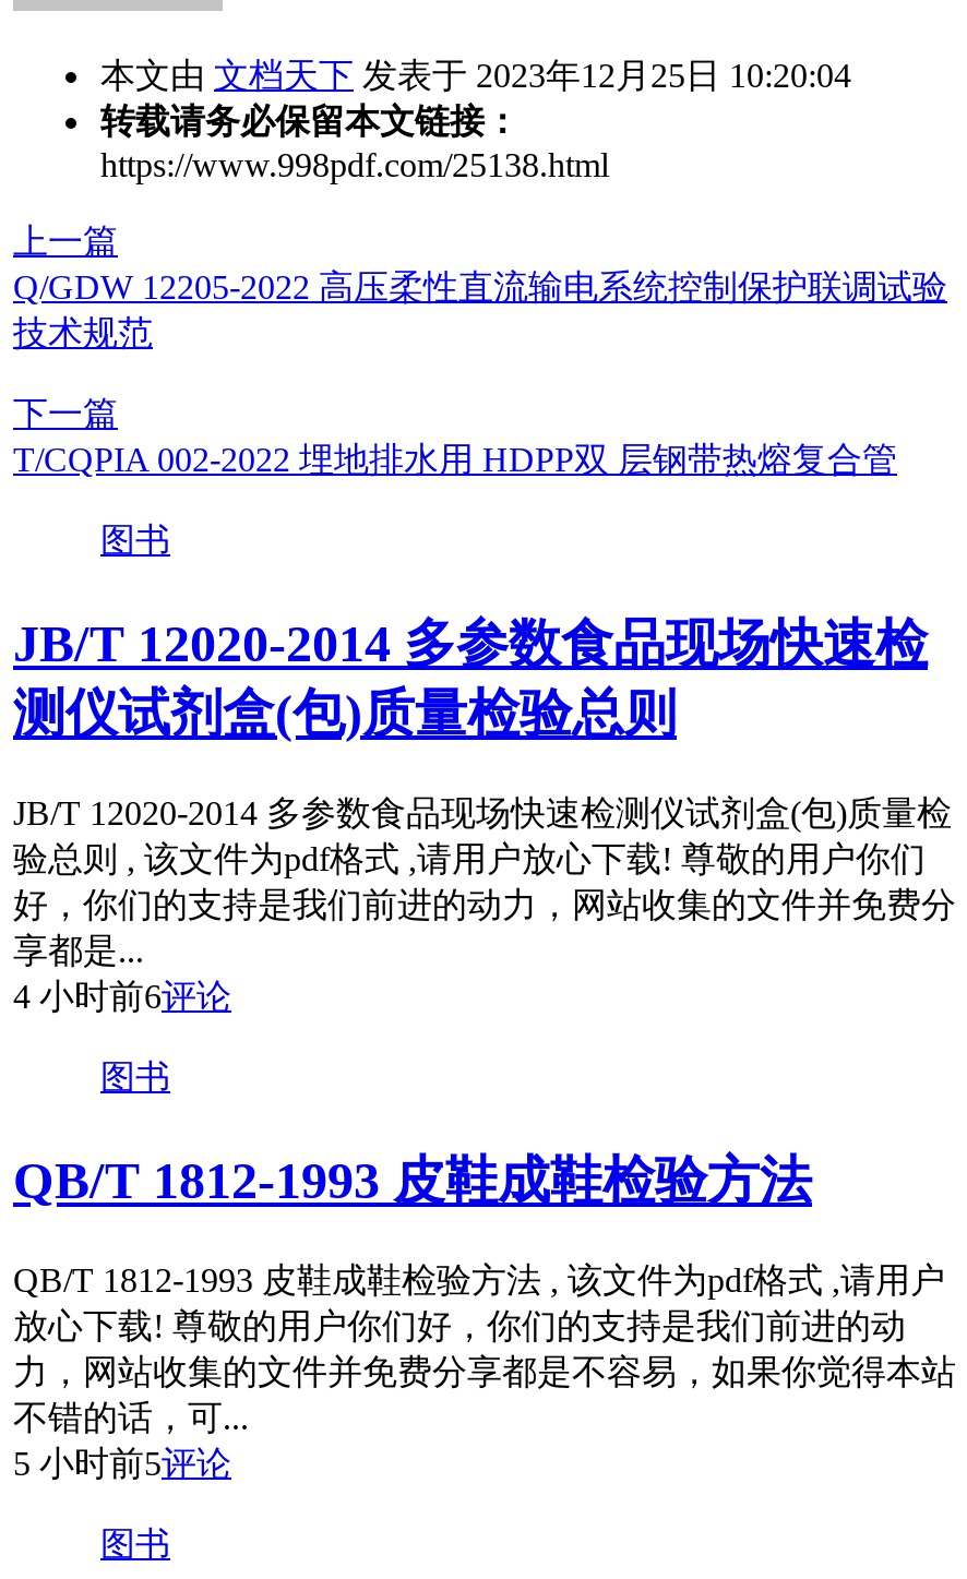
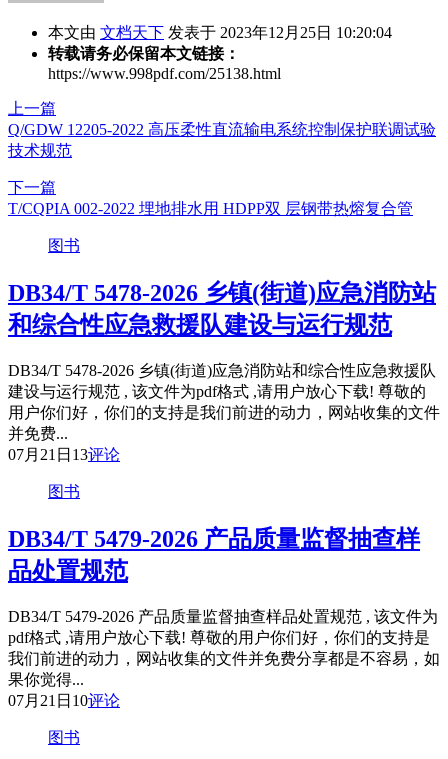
[13,615,928,742] JB/T 12020-2014 多参数食品现场快速检 | 测仪试剂盒(包)质量检验总则 -> [8,280,436,338] DB34/T 5478-2026 乡镇(街道)应急消防站 | 和综合性应急救援队建设与运行规范
[13,794,956,1014] JB/T 12020-2014 多参数食品现场快速检测仪试剂盒(包)质量检 | 验总则 , 该文件为pdf格式 ,请用户放心下载! 尊敬的用户你们 | 好，你们的支持是我们前进的动力，网站收集的文件并免费分 | 享都是... | 4 小时前6评论 -> [8,362,440,463] DB34/T 5478-2026 乡镇(街道)应急消防站和综合性应急救援队 | 建设与运行规范 , 该文件为pdf格式 ,请用户放心下载! 尊敬的 | 用户你们好，你们的支持是我们前进的动力，网站收集的文件 | 并免费... | 07月21日13评论
[13,1151,812,1208] QB/T 1812-1993 皮鞋成鞋检验方法 -> [8,526,420,584] DB34/T 5479-2026 产品质量监督抽查样 | 品处置规范
[13,1260,956,1481] QB/T 1812-1993 皮鞋成鞋检验方法 , 该文件为pdf格式 ,请用户 | 放心下载! 尊敬的用户你们好，你们的支持是我们前进的动 | 力，网站收集的文件并免费分享都是不容易，如果你觉得本站 | 不错的话，可... | 5 小时前5评论 -> [8,607,440,708] DB34/T 5479-2026 产品质量监督抽查样品处置规范 , 该文件为 | pdf格式 ,请用户放心下载! 尊敬的用户你们好，你们的支持是 | 我们前进的动力，网站收集的文件并免费分享都是不容易，如 | 果你觉得... | 07月21日10评论

